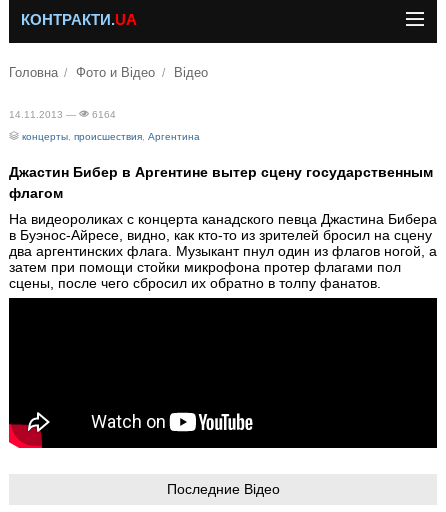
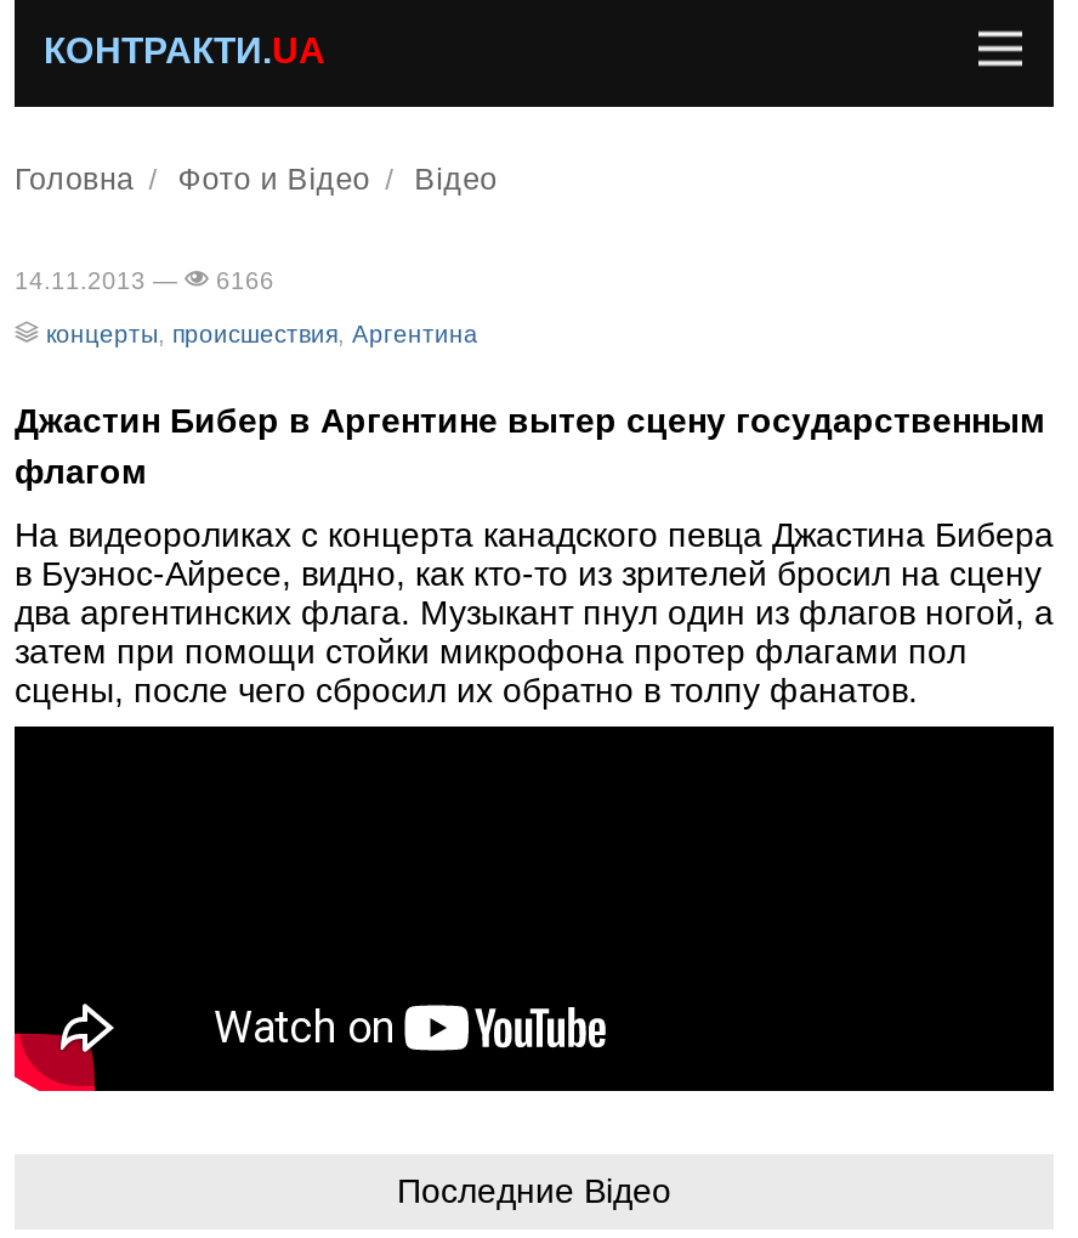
[9,109,116,120] 14.11.2013 — 6164 -> [15,267,274,294] 14.11.2013 — 6166

